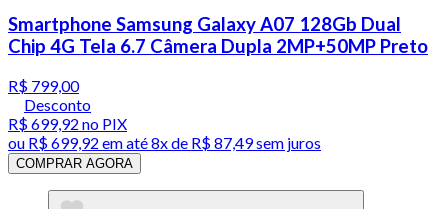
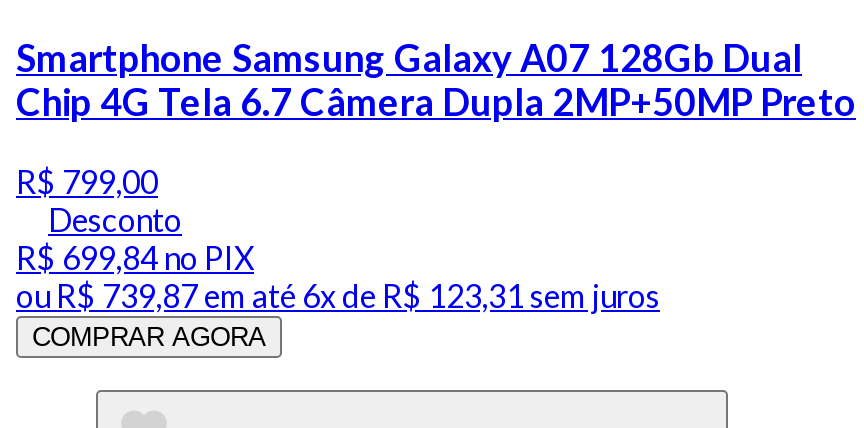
[8,114,127,133] R$ 699,92 no PIX -> [16,238,254,276] R$ 699,84 no PIX
[8,133,321,152] ou R$ 699,92 em até 8x de R$ 87,49 sem juros -> [16,276,660,314] ou R$ 739,87 em até 6x de R$ 123,31 sem juros

